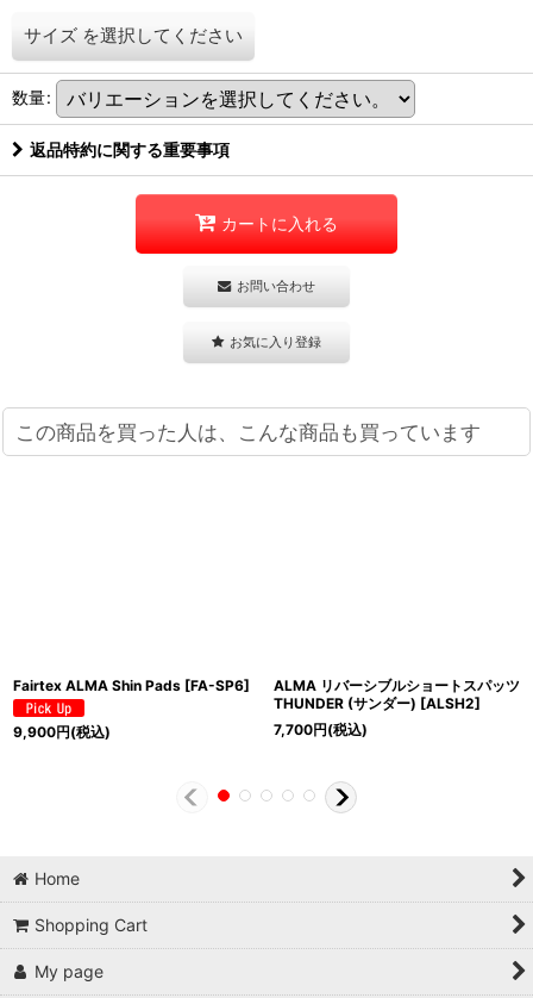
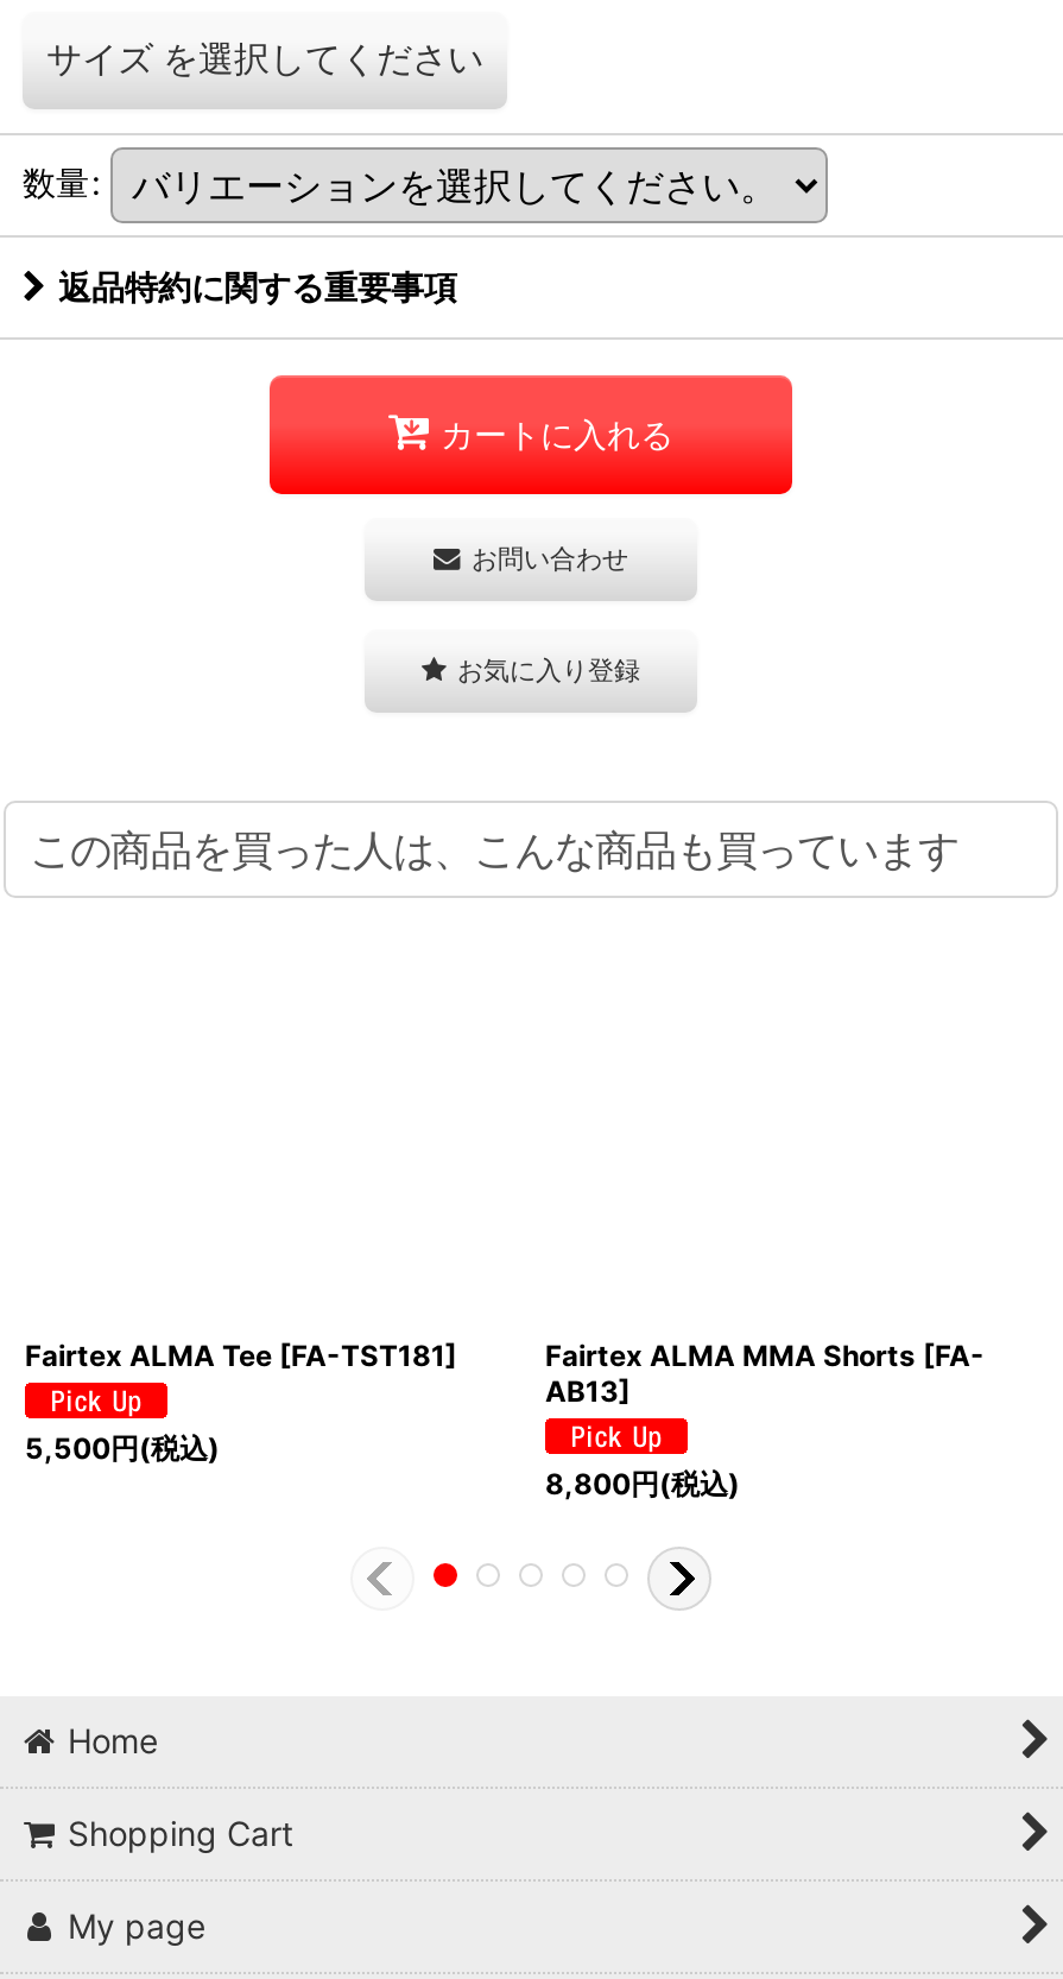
[13,676,250,694] Fairtex ALMA Shin Pads [FA-SP6] -> [25,1337,457,1373] Fairtex ALMA Tee [FA-TST181]
[274,676,520,712] ALMA リバーシブルショートスパッツ | THUNDER (サンダー) [ALSH2] -> [545,1337,985,1409] Fairtex ALMA MMA Shorts [FA- | AB13]
[13,723,111,741] 9,900円(税込) -> [25,1430,220,1466] 5,500円(税込)
[274,720,368,738] 7,700円(税込) -> [545,1466,740,1502] 8,800円(税込)

